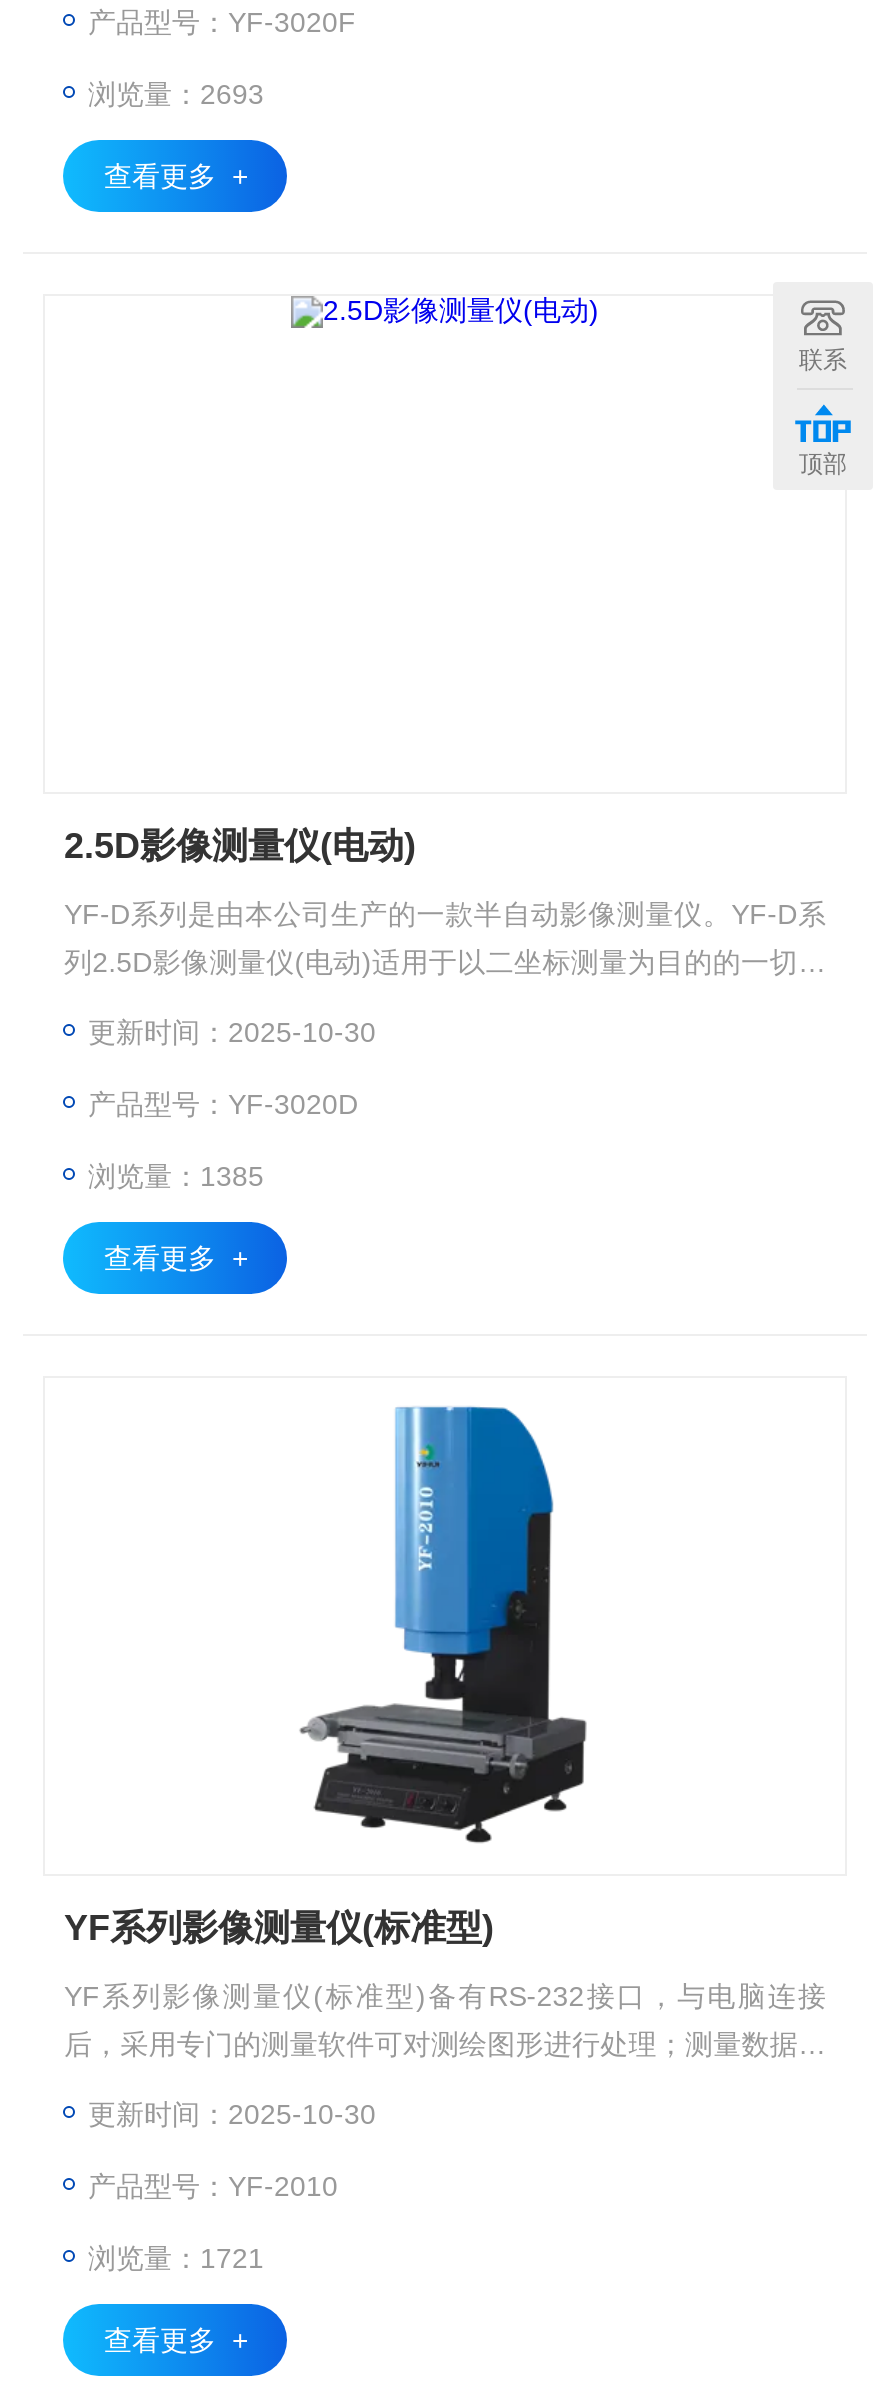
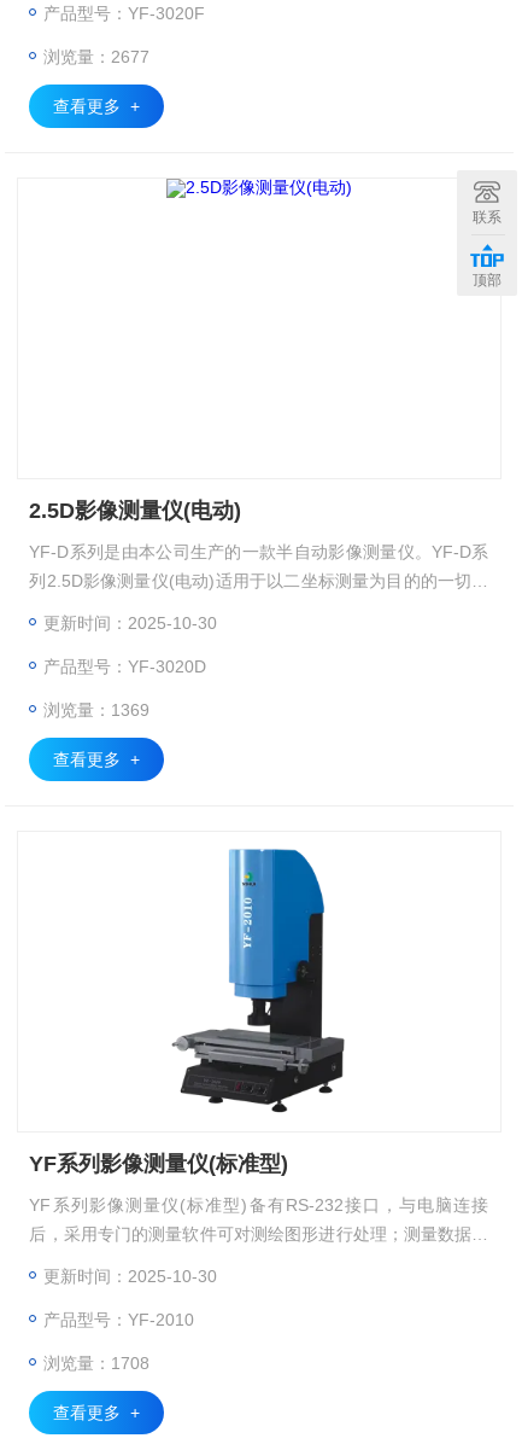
[88,78,264,110] 浏览量：2693 -> [44,47,150,66] 浏览量：2677
[88,1160,264,1192] 浏览量：1385 -> [44,700,150,720] 浏览量：1369
[88,2242,264,2274] 浏览量：1721 -> [44,1353,150,1373] 浏览量：1708

